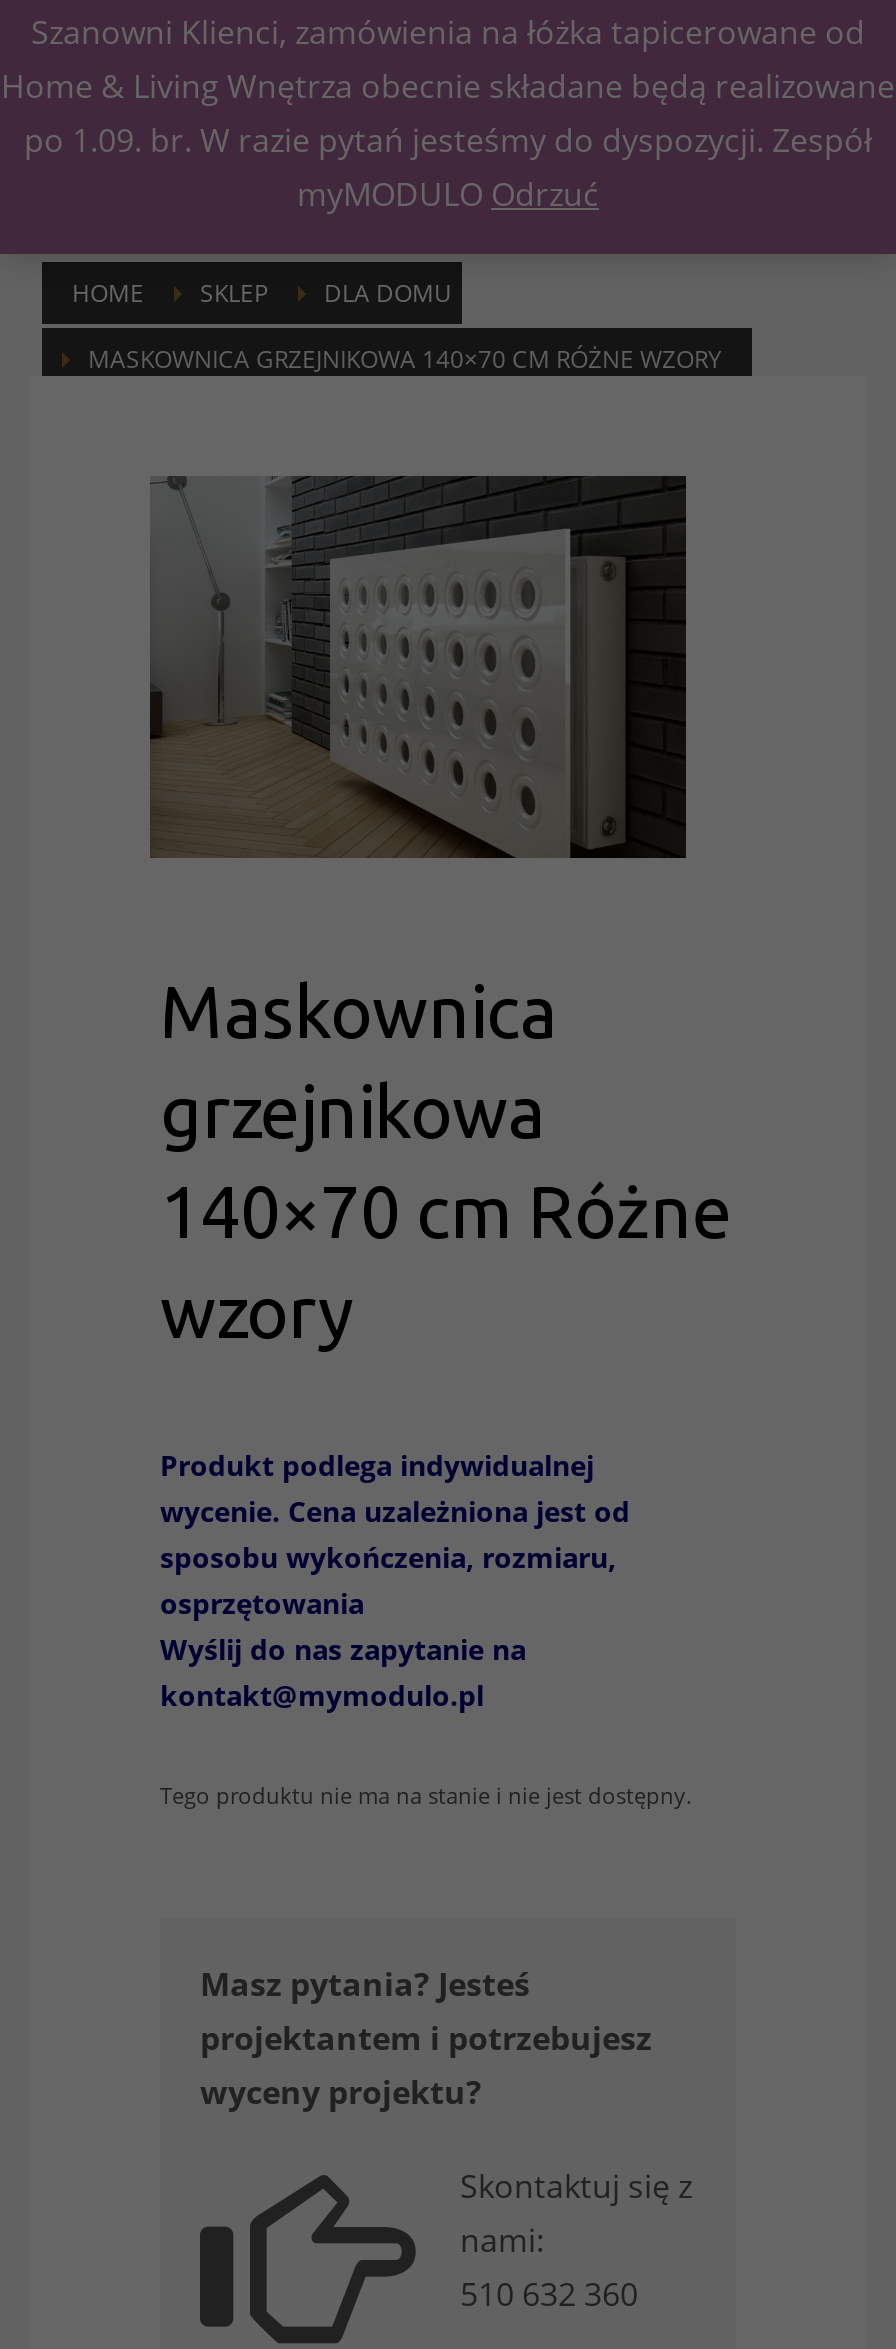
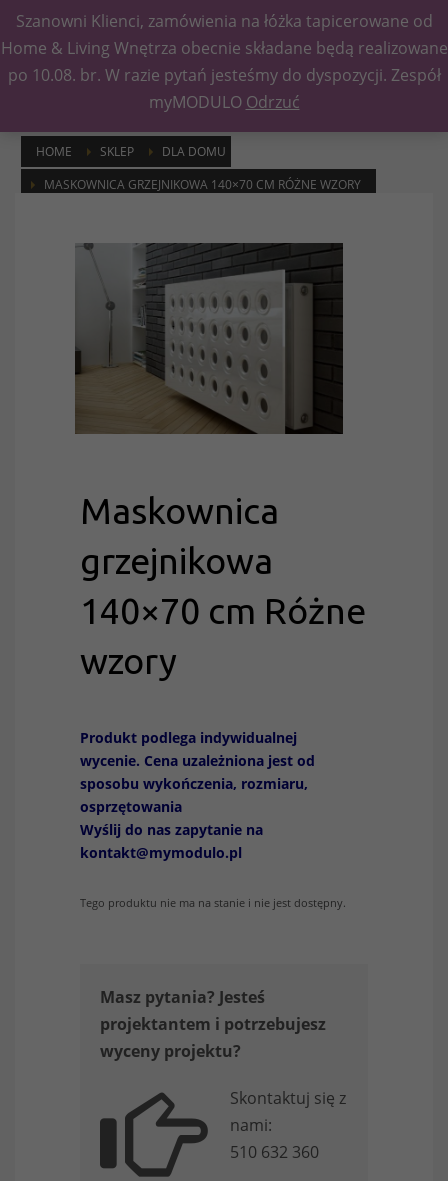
[24,118,872,162] po 1.09. br. W razie pytań jesteśmy do dyspozycji. Zespół -> [7,64,440,86] po 10.08. br. W razie pytań jesteśmy do dyspozycji. Zespół

